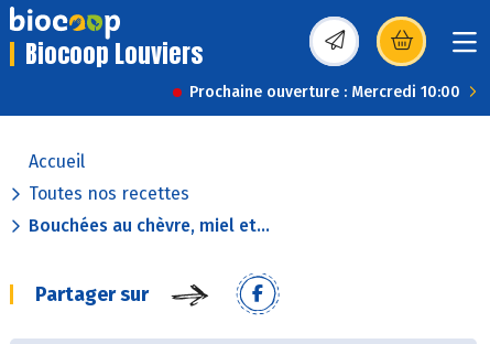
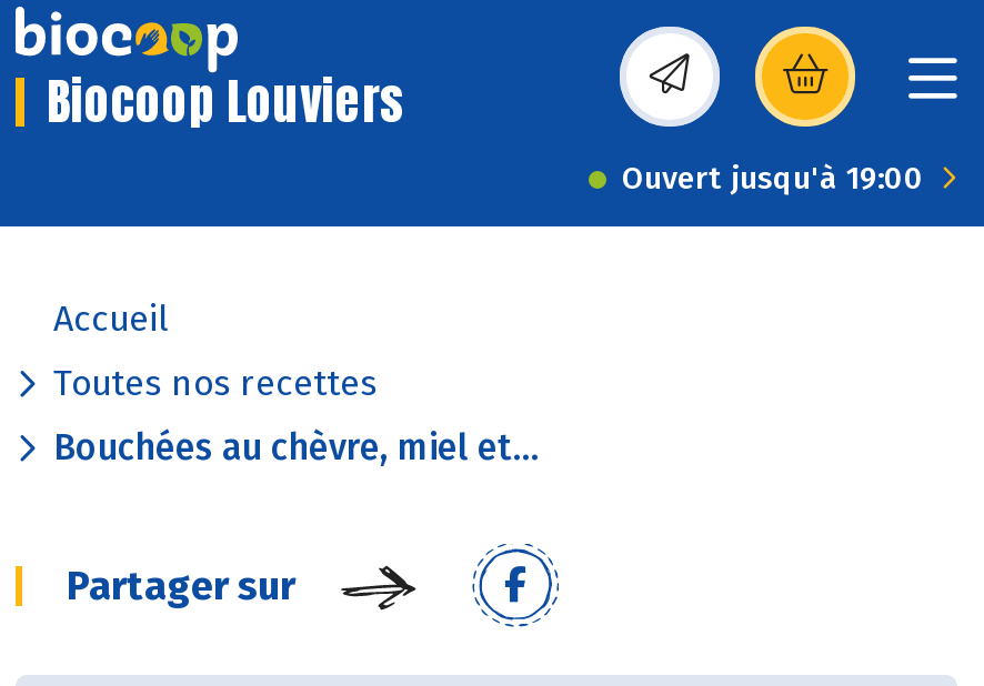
[189,83,460,101] Prochaine ouverture : Mercredi 10:00 -> [622,160,924,198] Ouvert jusqu'à 19:00

